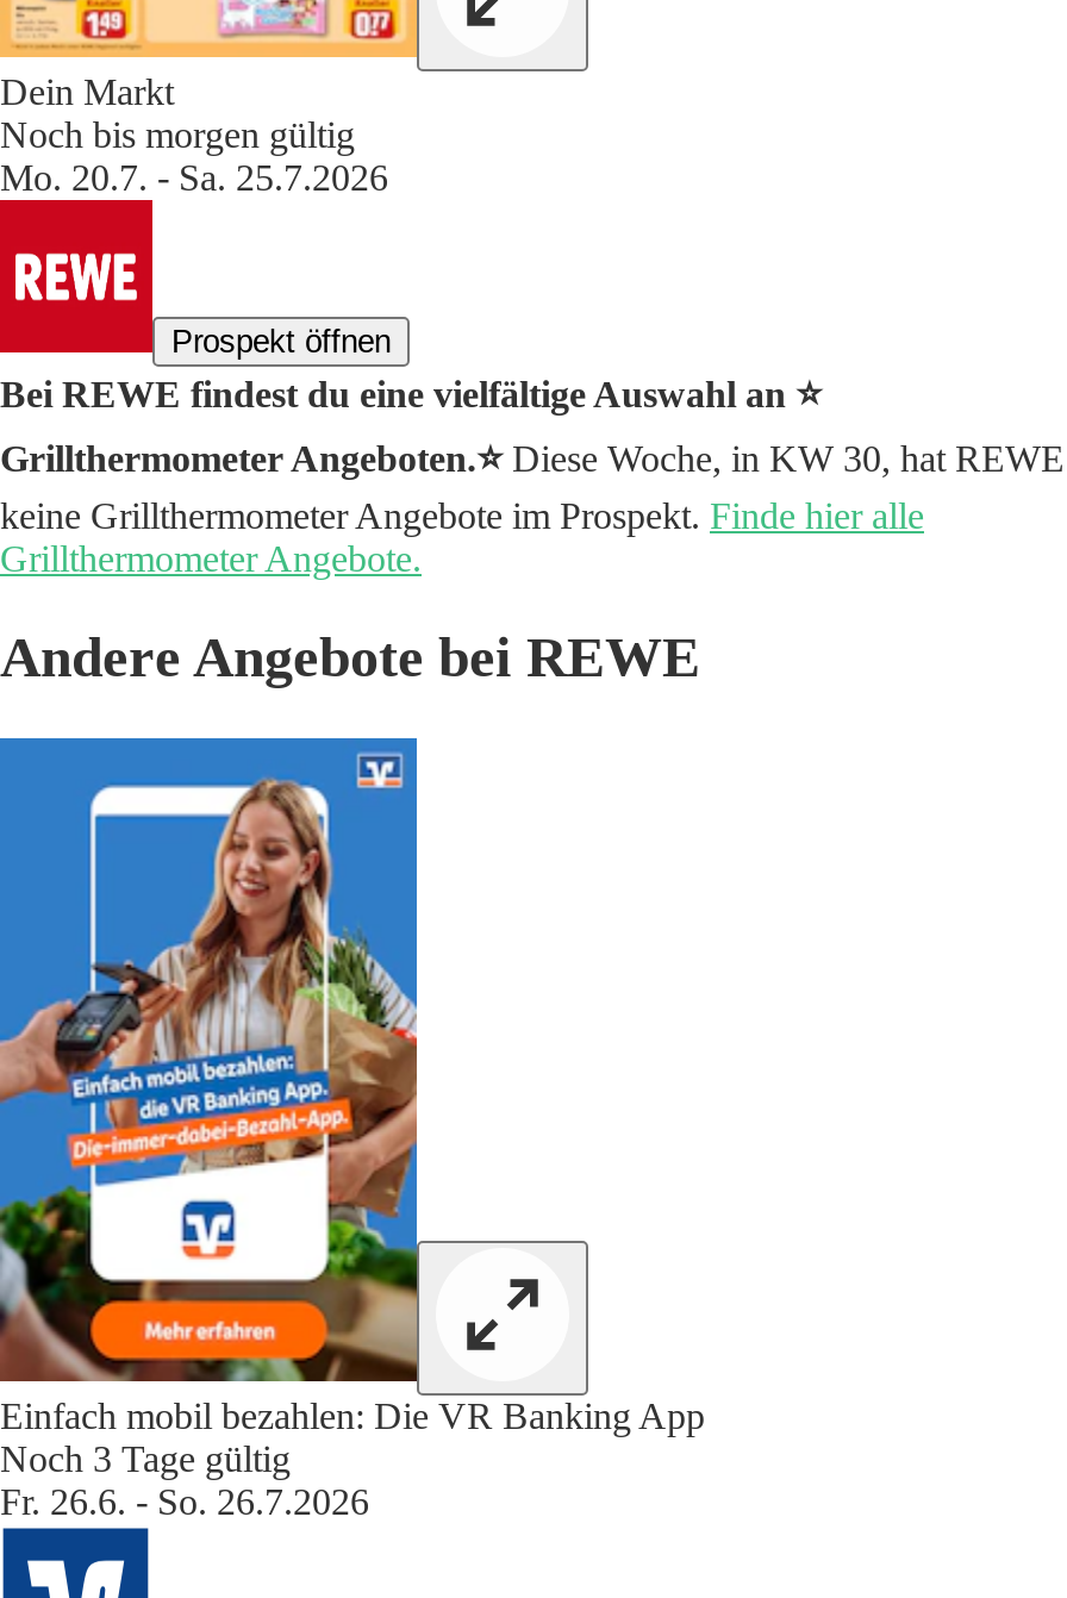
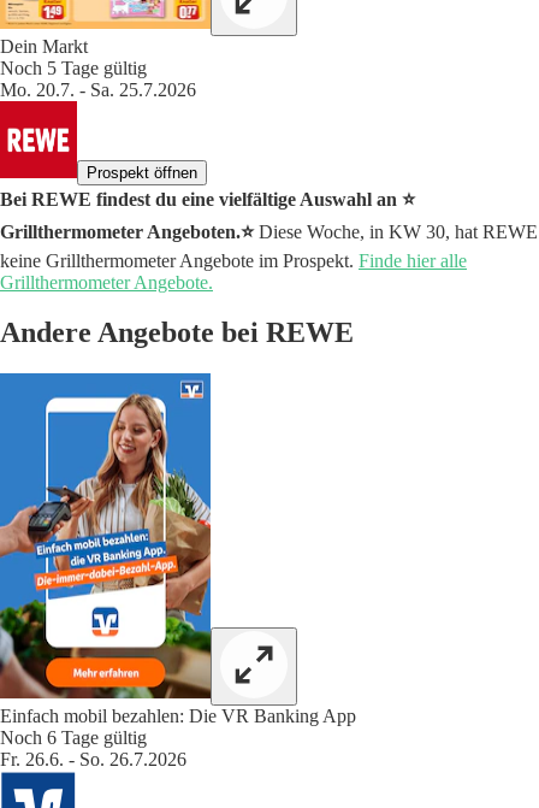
[0,113,355,154] Noch bis morgen gültig -> [0,57,147,78] Noch 5 Tage gültig
[0,1439,291,1480] Noch 3 Tage gültig -> [0,728,147,748] Noch 6 Tage gültig

